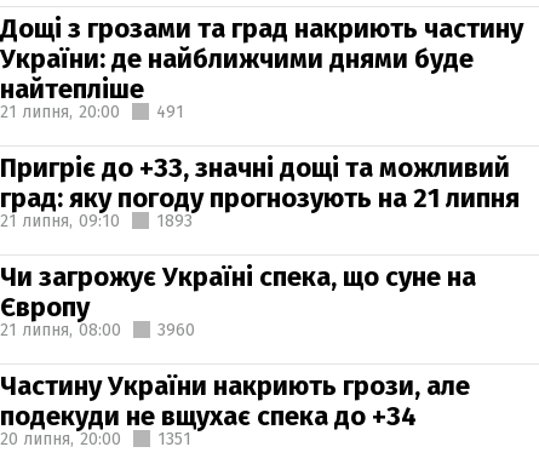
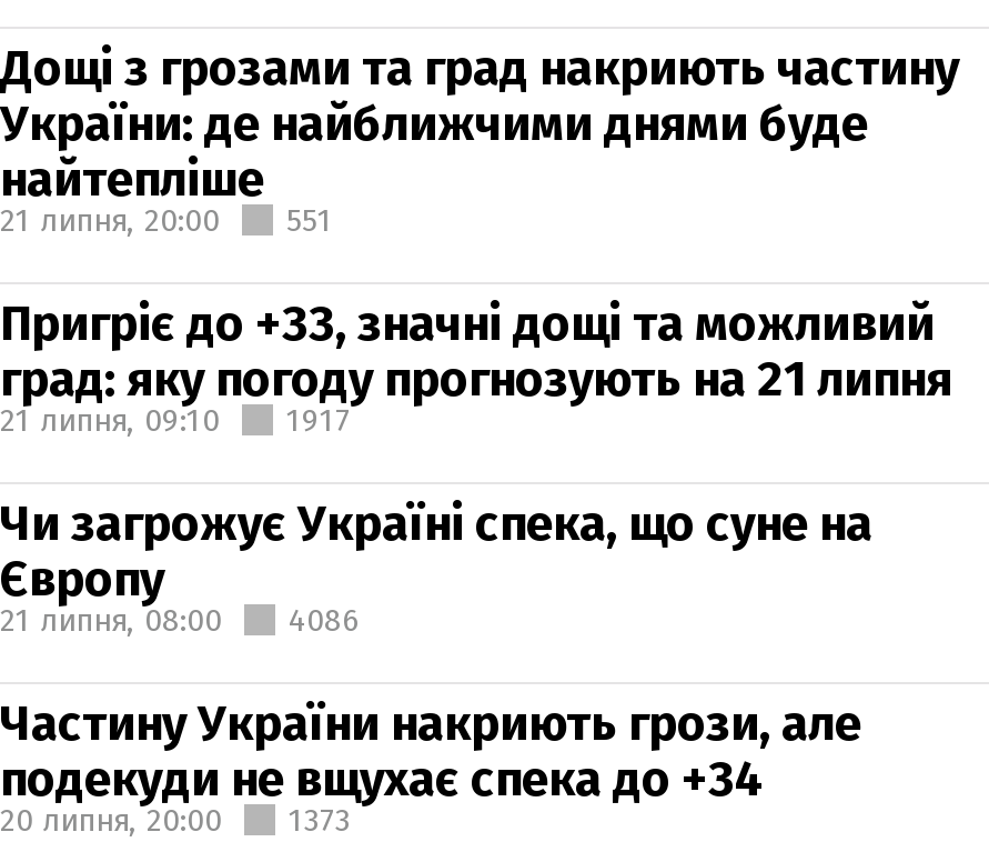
[0,101,184,122] 21 липня, 20:00 491 -> [0,201,333,239] 21 липня, 20:00 551
[156,210,193,231] 1893 -> [286,401,351,439] 1917
[0,319,195,340] 21 липня, 08:00 3960 -> [0,601,360,639] 21 липня, 08:00 4086
[0,428,191,449] 20 липня, 20:00 1351 -> [0,801,351,839] 20 липня, 20:00 1373

